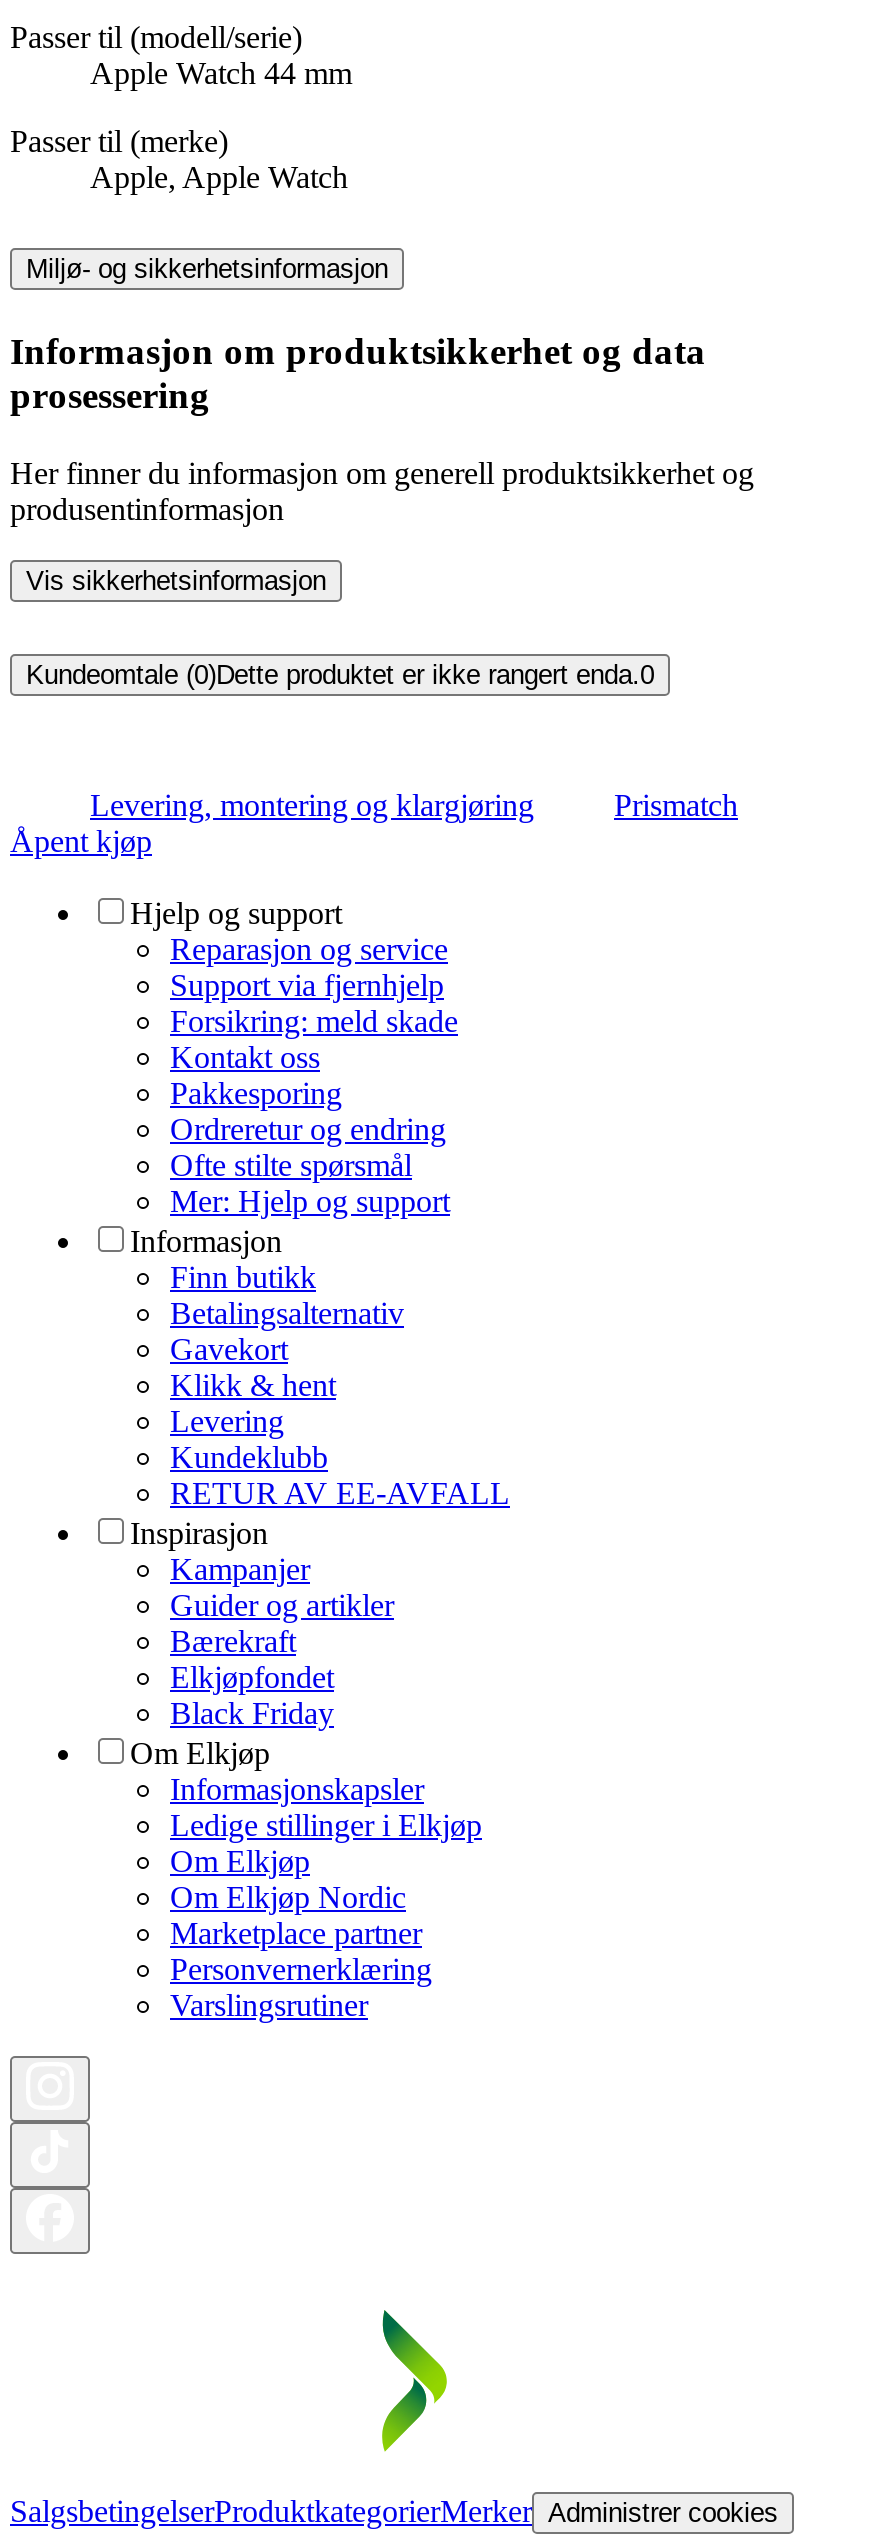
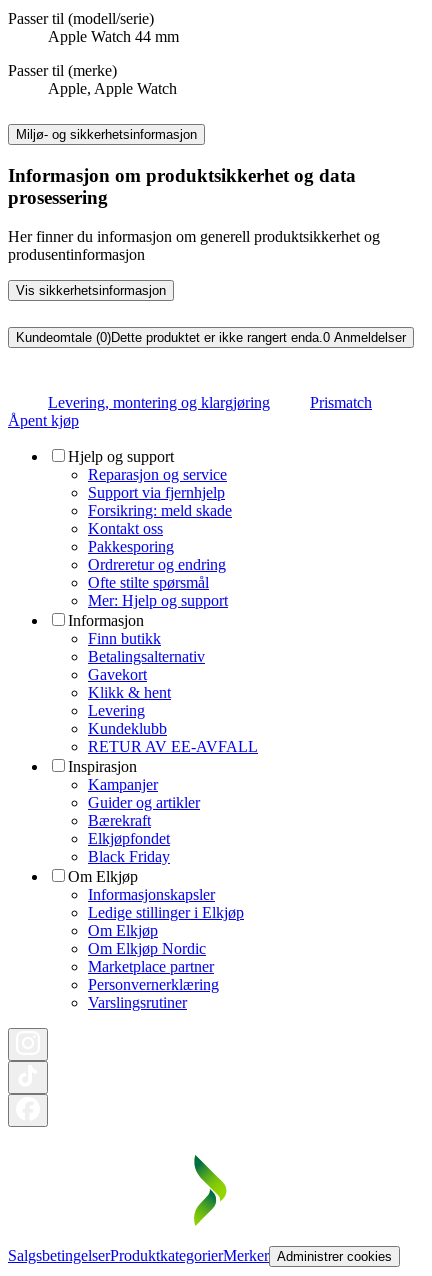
[26,660,654,690] Kundeomtale (0)Dette produktet er ikke rangert enda.0 -> [16,330,406,345] Kundeomtale (0)Dette produktet er ikke rangert enda.0 Anmeldelser

